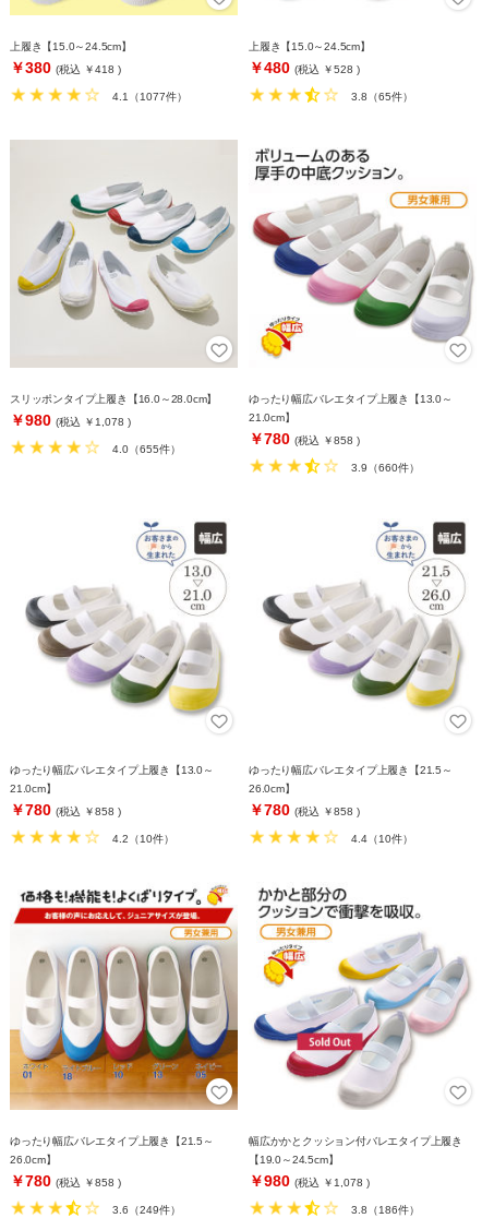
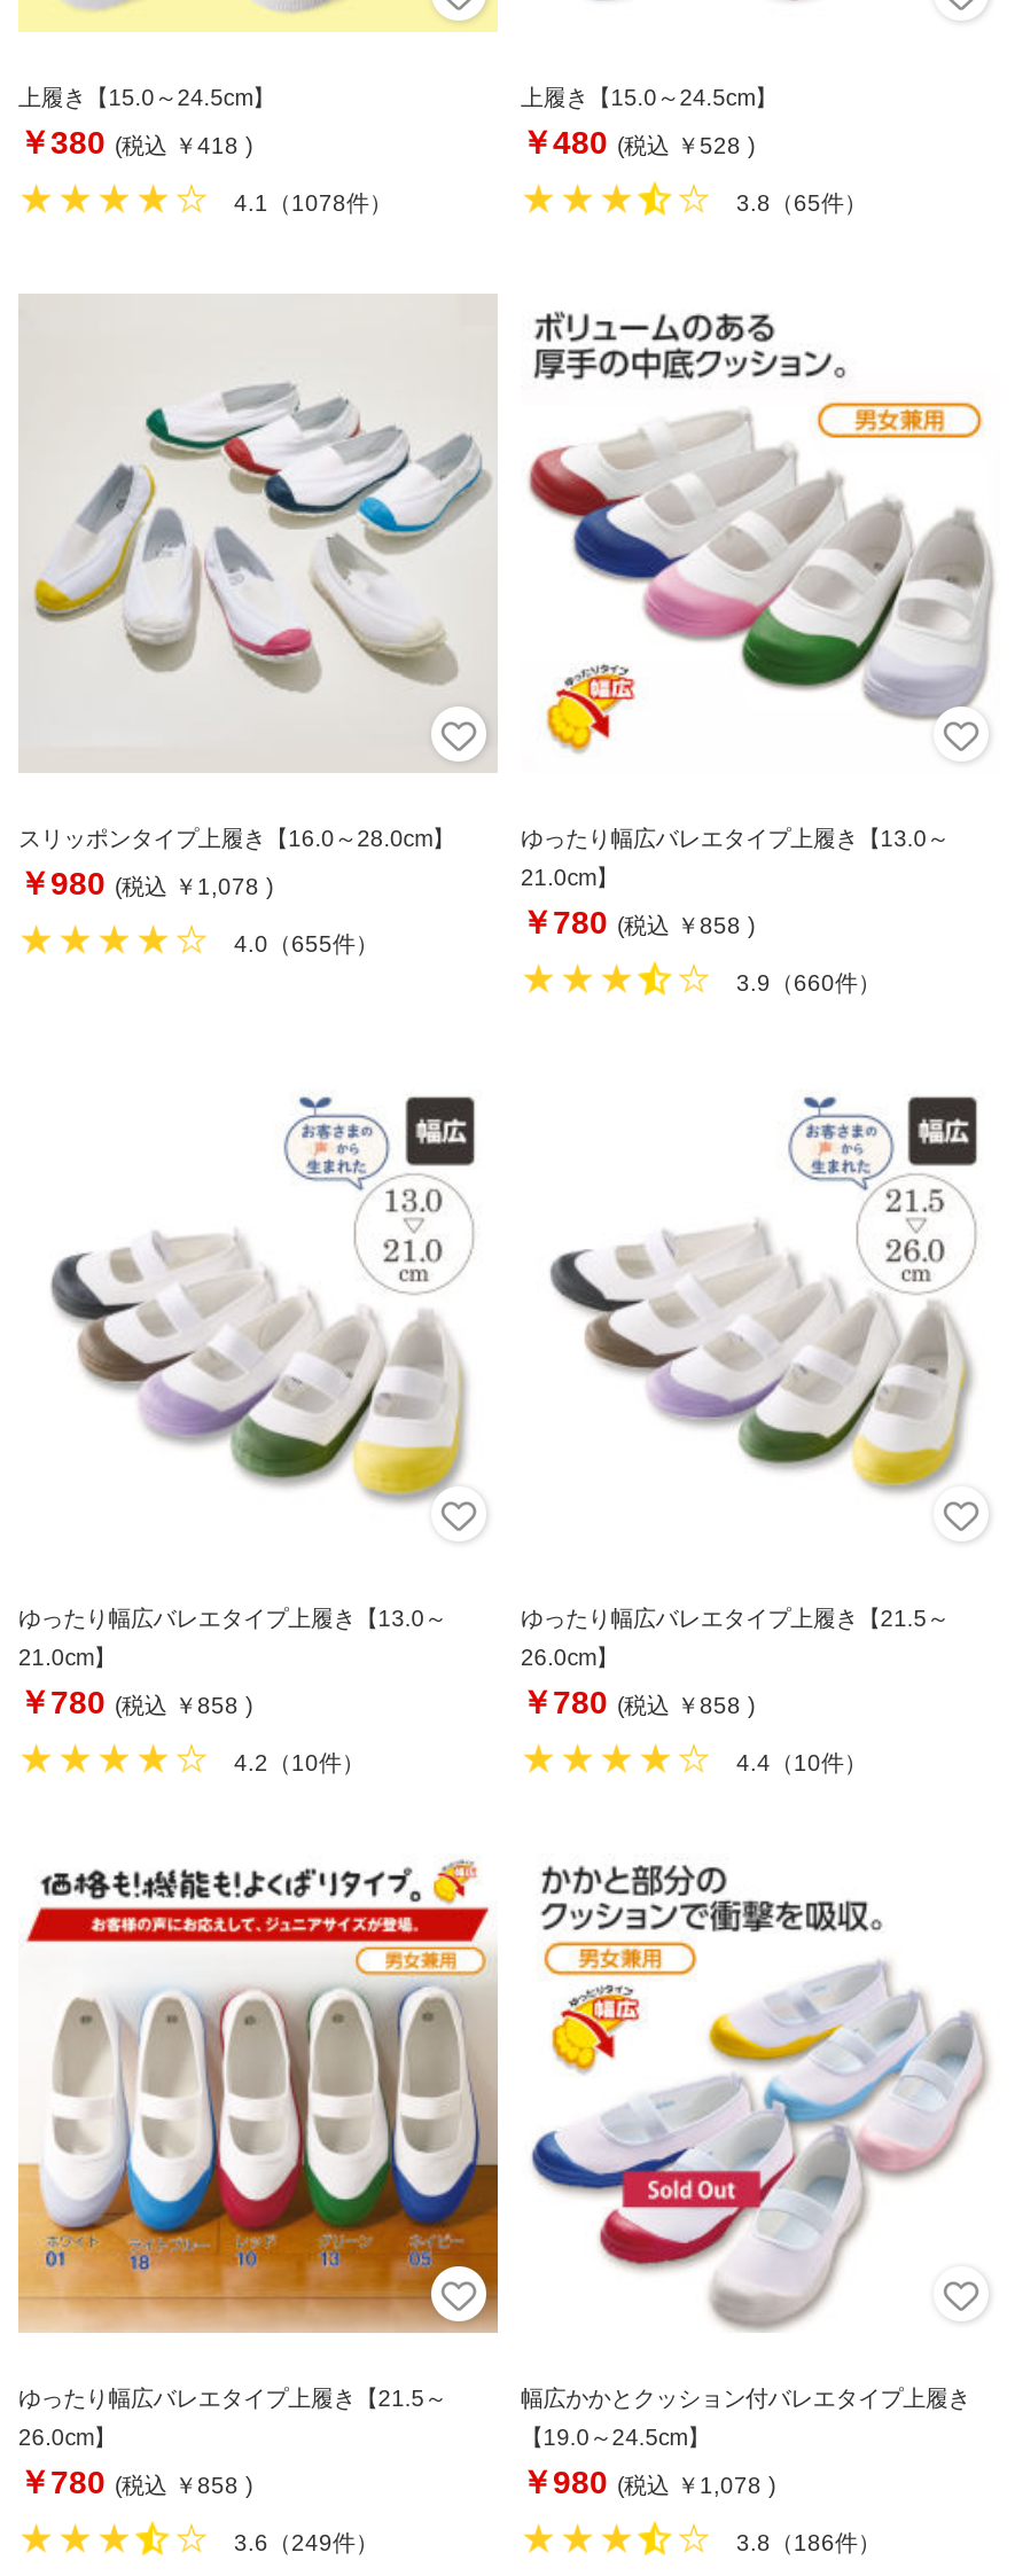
[112,90,188,102] 4.1（1077件） -> [234,189,392,214] 4.1（1078件）

